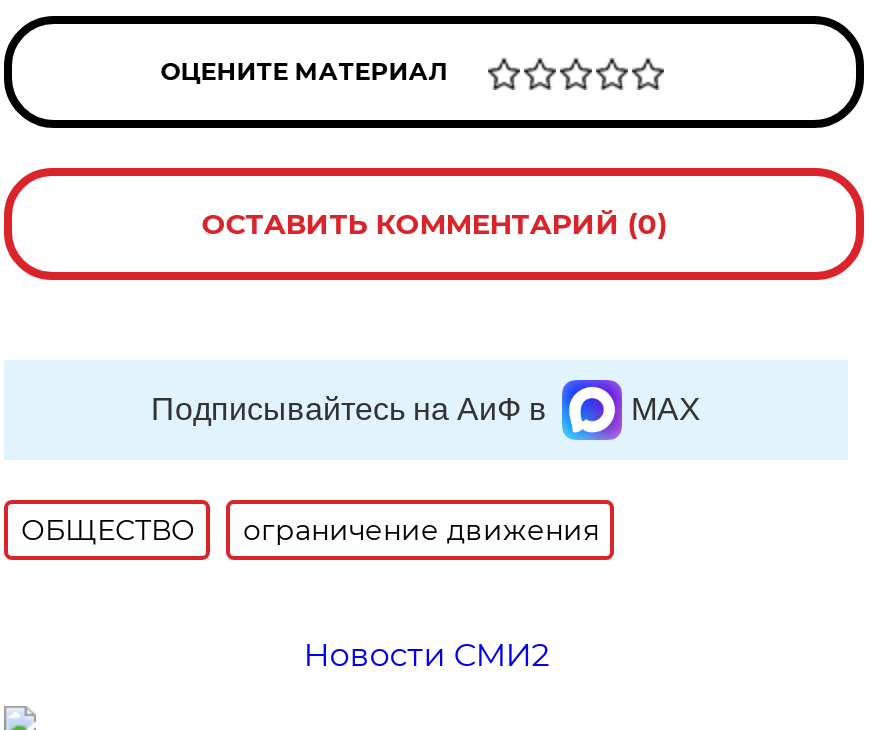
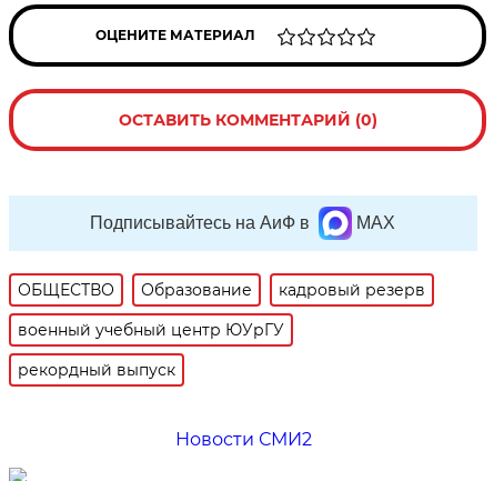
[243,512,599,548] ограничение движения -> [18,280,426,380] Образование | кадровый резерв | военный учебный центр ЮУрГУ | рекордный выпуск

